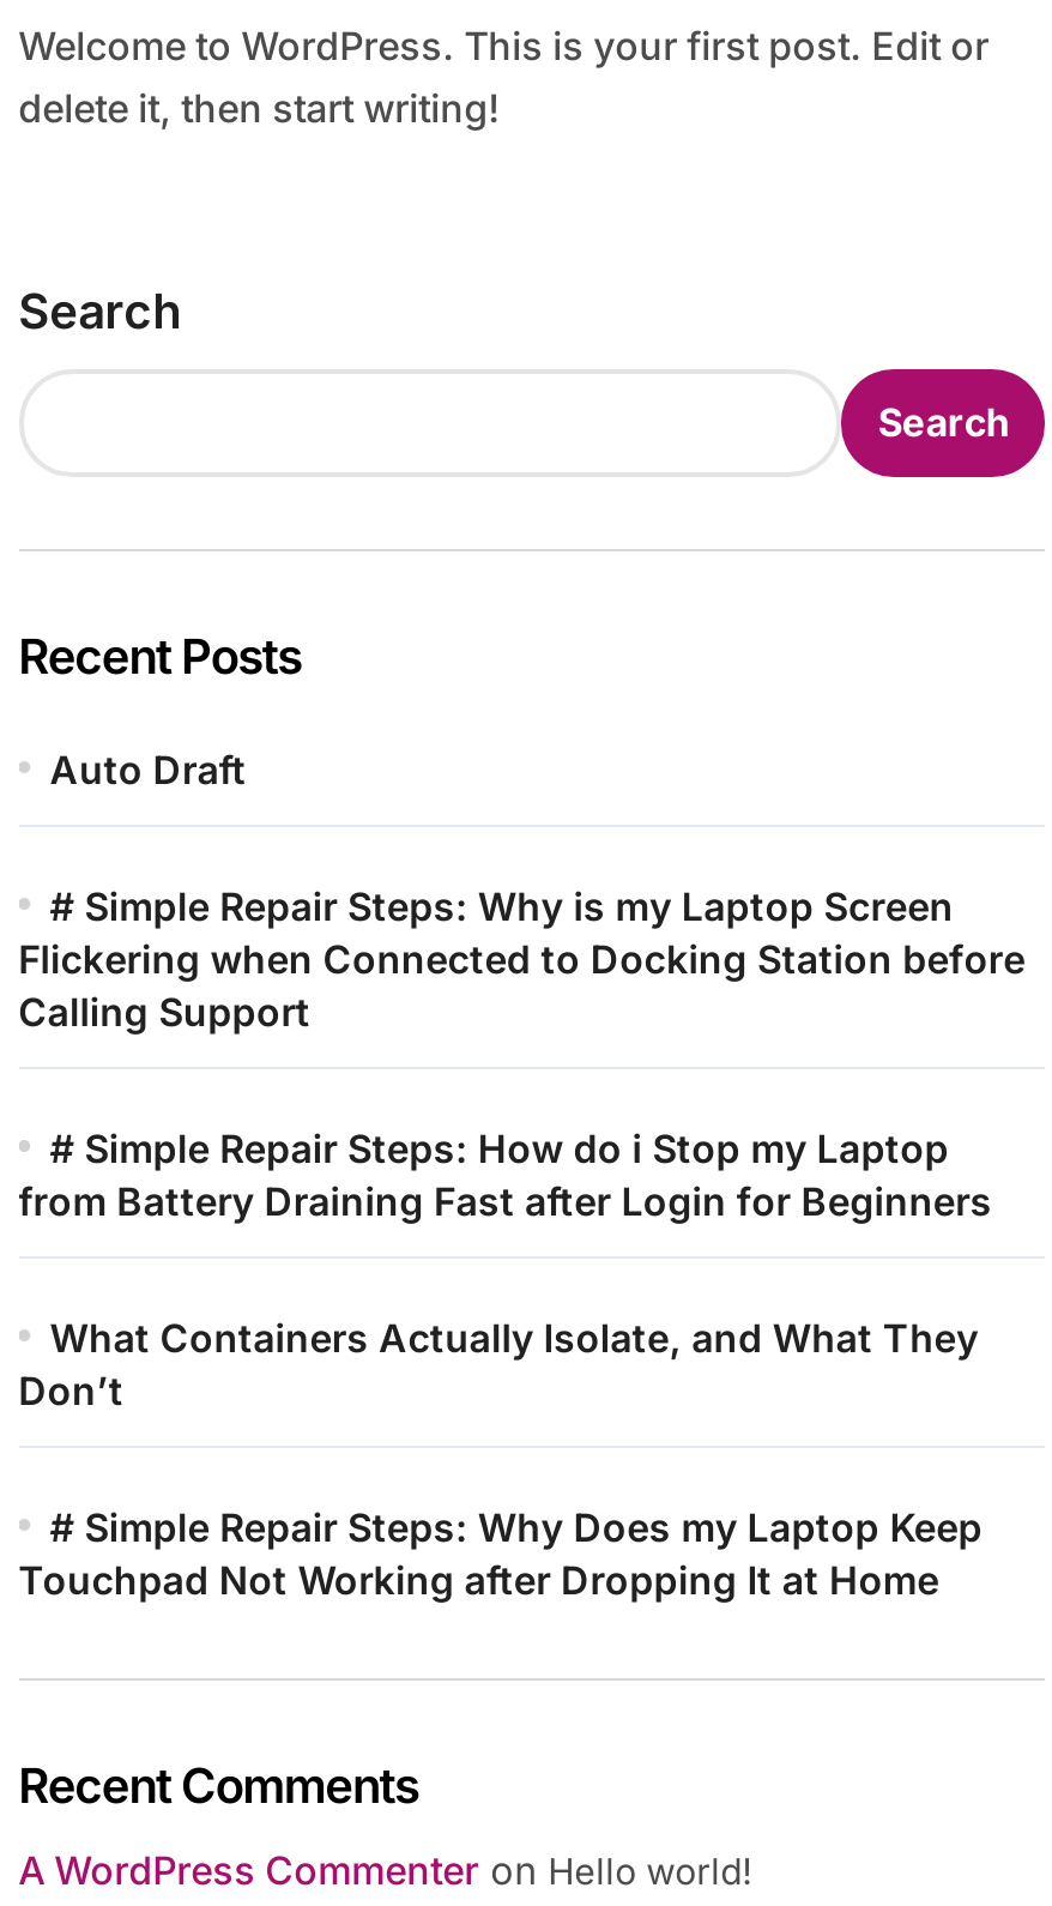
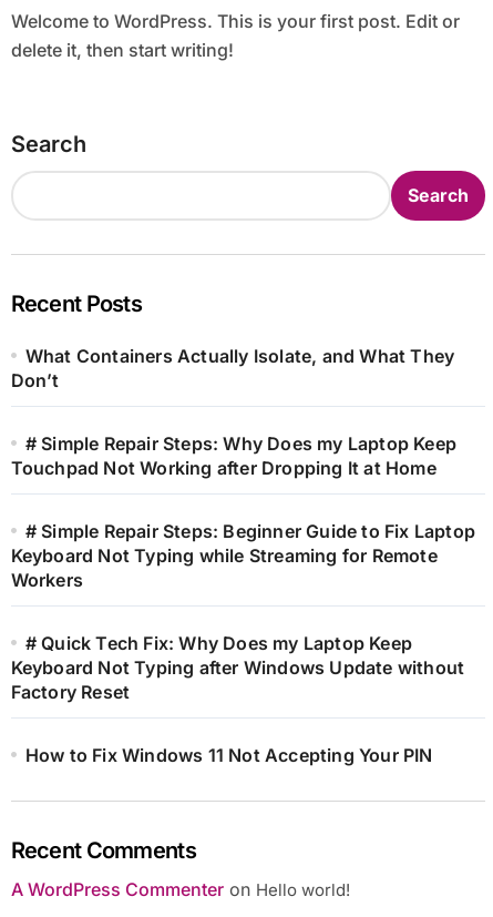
[18,746,1025,1225] Auto Draft | # Simple Repair Steps: Why is my Laptop Screen | Flickering when Connected to Docking Station before | Calling Support | # Simple Repair Steps: How do i Stop my Laptop | from Battery Draining Fast after Login for Beginners -> none
moved [18,1314,983,1604] -> [11,345,456,479]: What Containers Actually Isolate, and What They | Don’t | # Simple Repair Steps: Why Does my Laptop Keep | Touchpad Not Working after Dropping It at Home
none -> [11,520,475,766] # Simple Repair Steps: Beginner Guide to Fix Laptop | Keyboard Not Typing while Streaming for Remote | Workers | # Quick Tech Fix: Why Does my Laptop Keep | Keyboard Not Typing after Windows Update without | Factory Reset | How to Fix Windows 11 Not Accepting Your PIN

